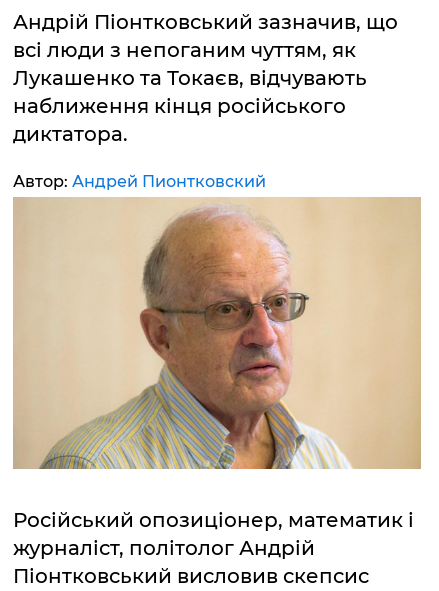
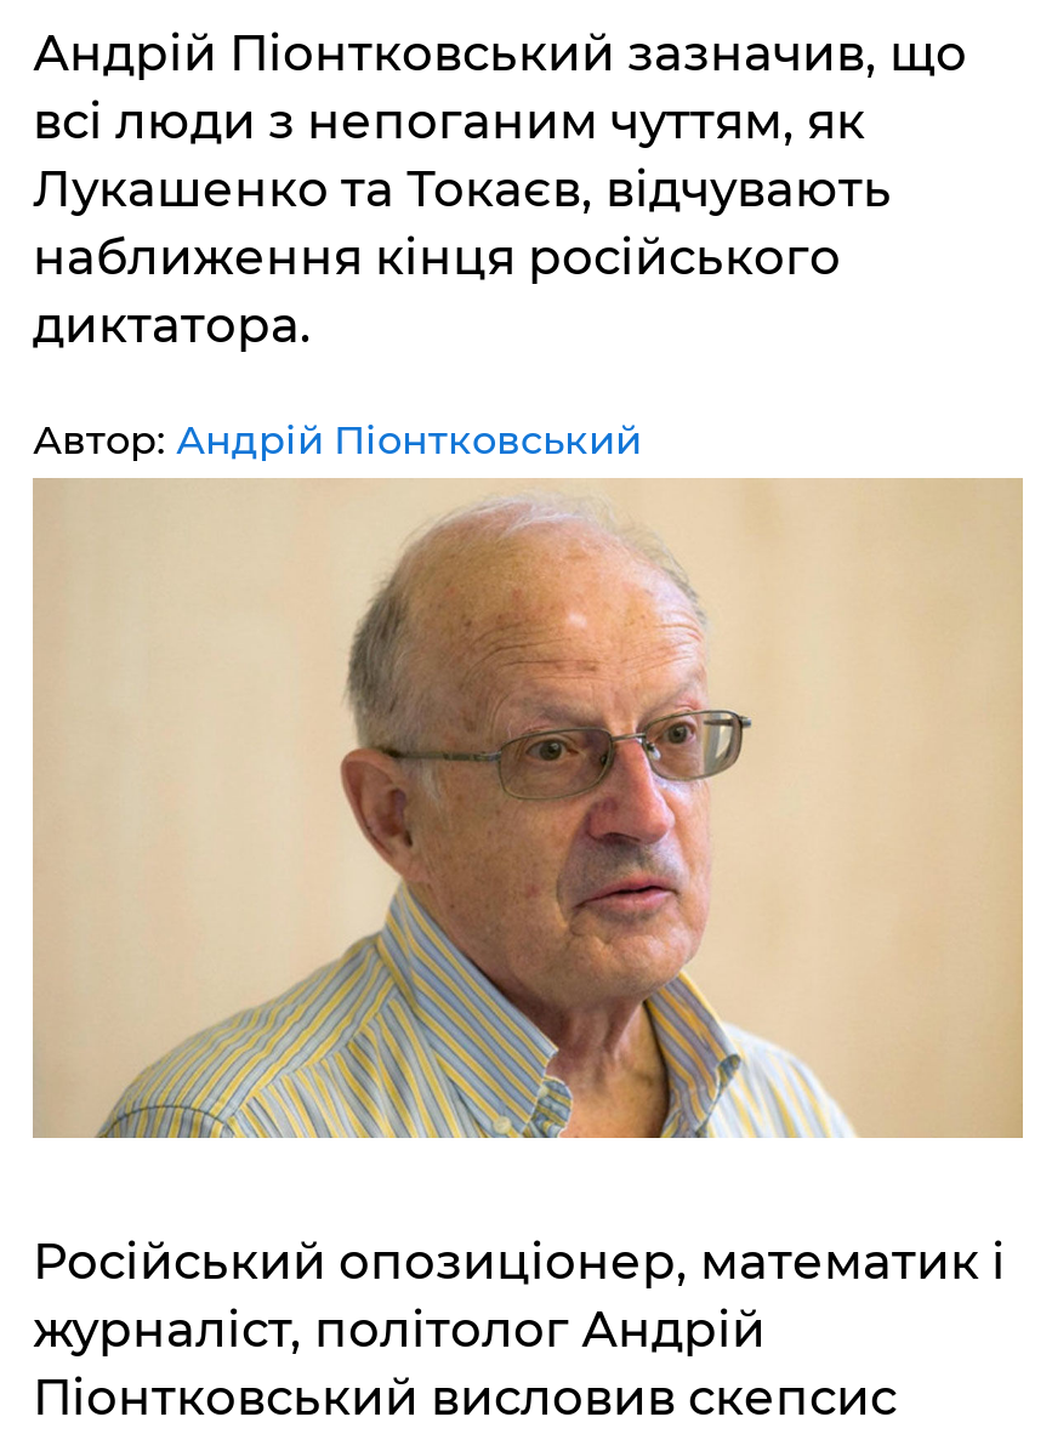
[13,172,266,191] Автор: Андрей Пионтковский -> [33,417,642,463] Автор: Андрій Піонтковський

